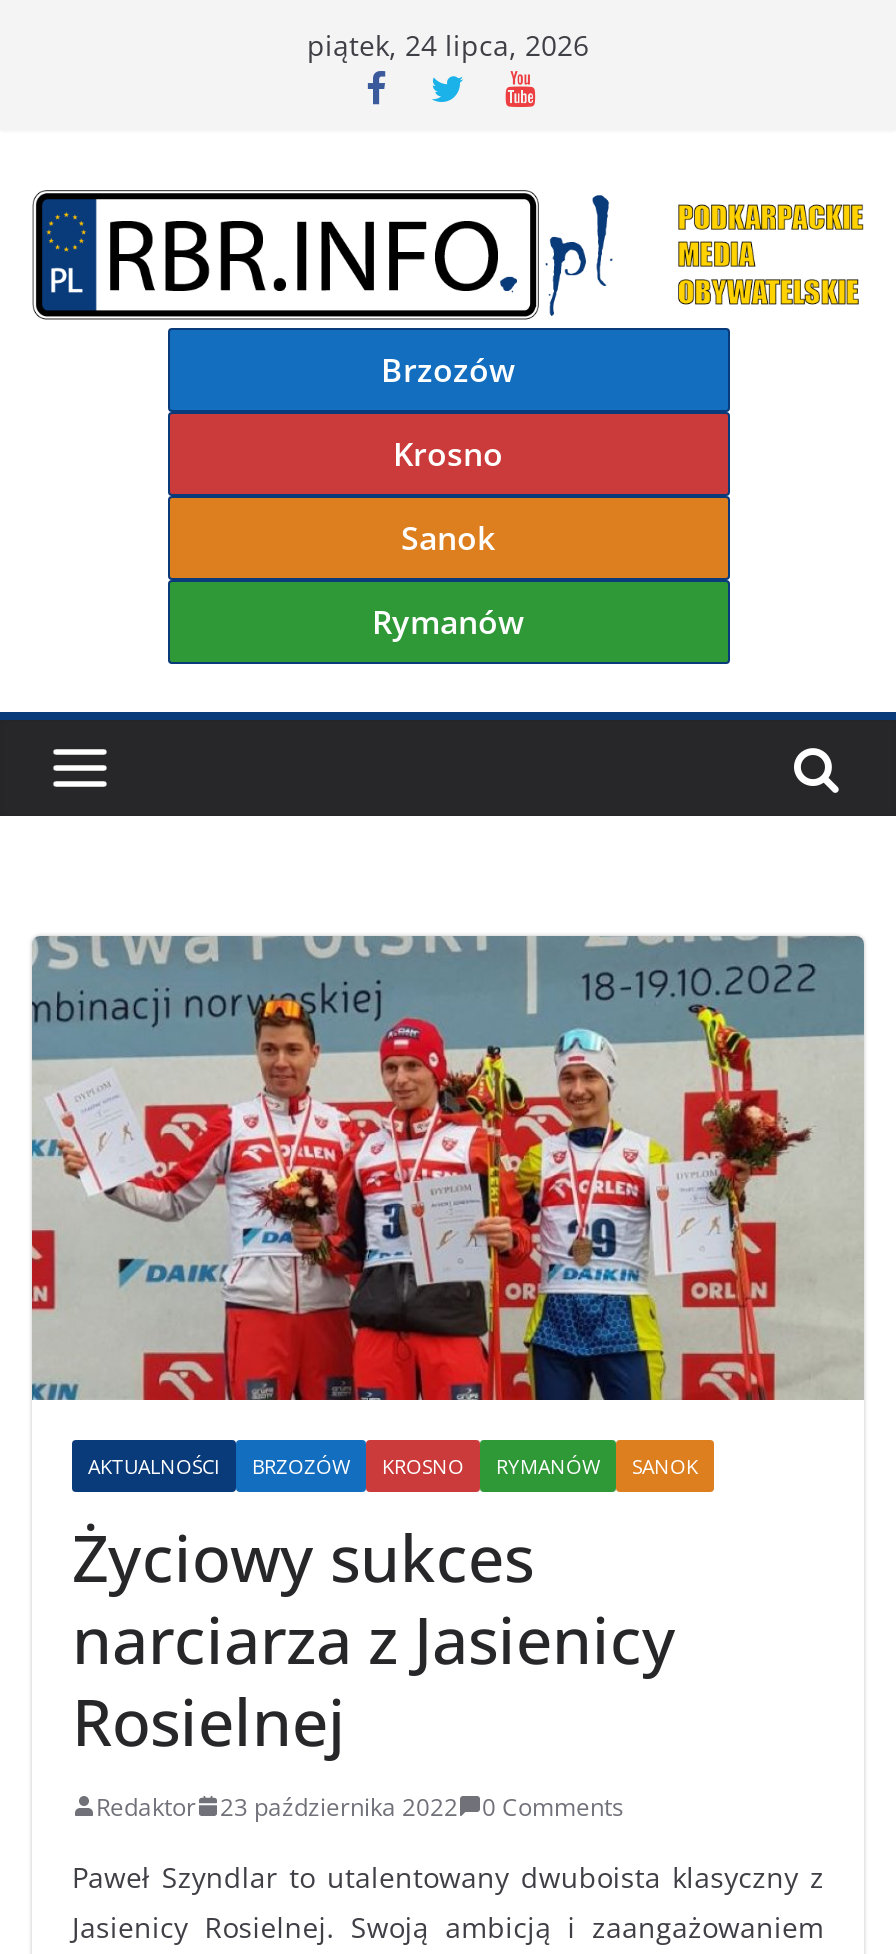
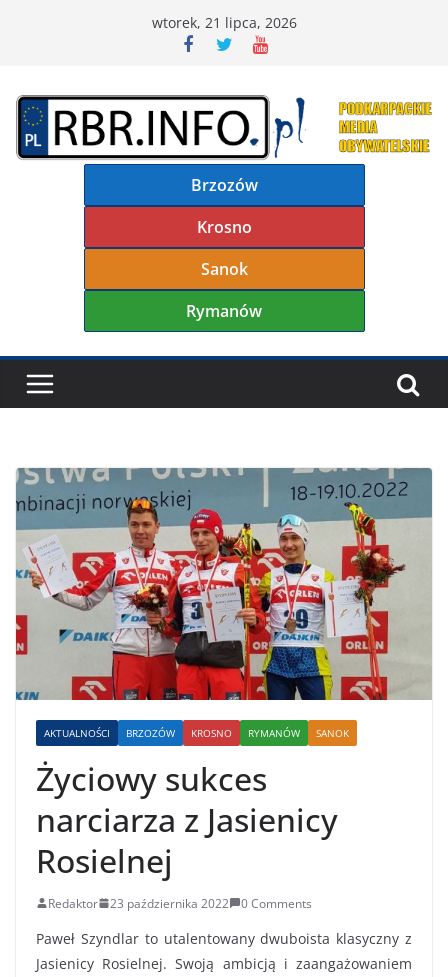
[307,26,589,64] piątek, 24 lipca, 2026 -> [151,13,296,32] wtorek, 21 lipca, 2026

